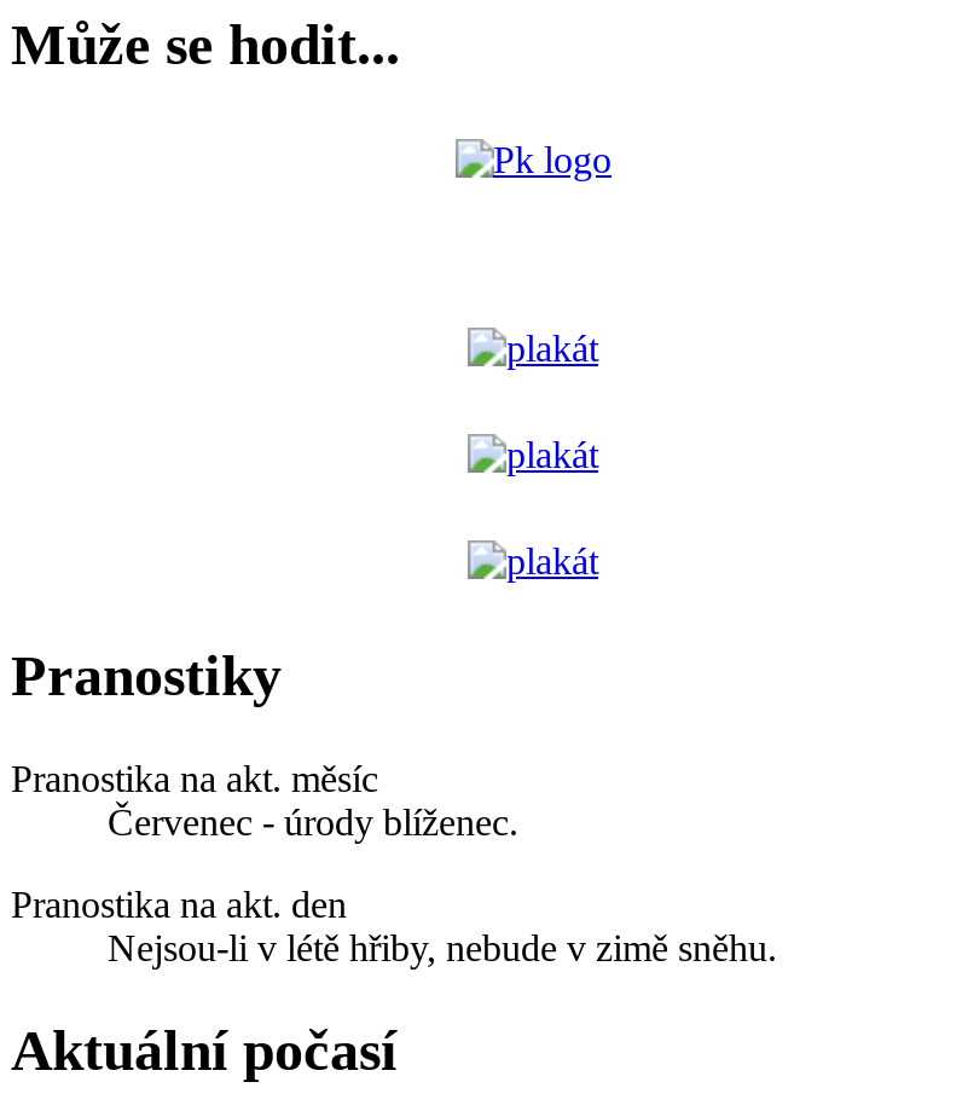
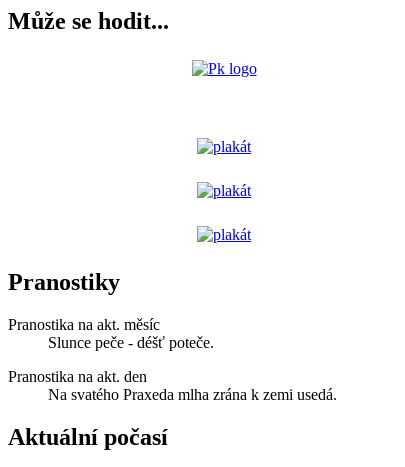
[108,802,518,843] Červenec - úrody blíženec. -> [48,334,214,351] Slunce peče - déšť poteče.
[108,927,777,969] Nejsou-li v létě hřiby, nebude v zimě sněhu. -> [48,386,337,403] Na svatého Praxeda mlha zrána k zemi usedá.

